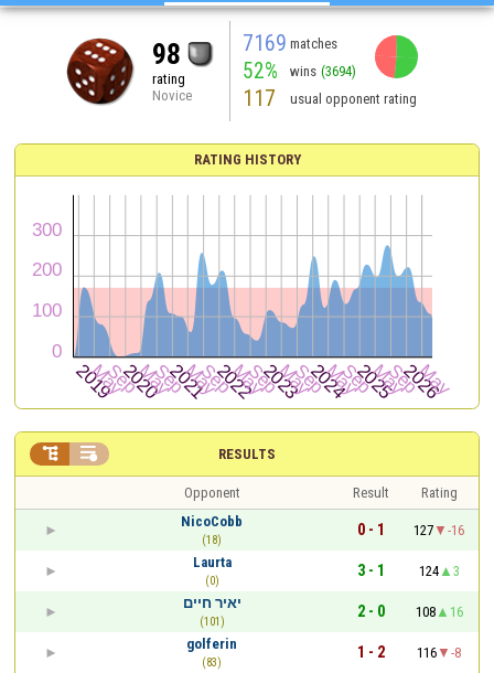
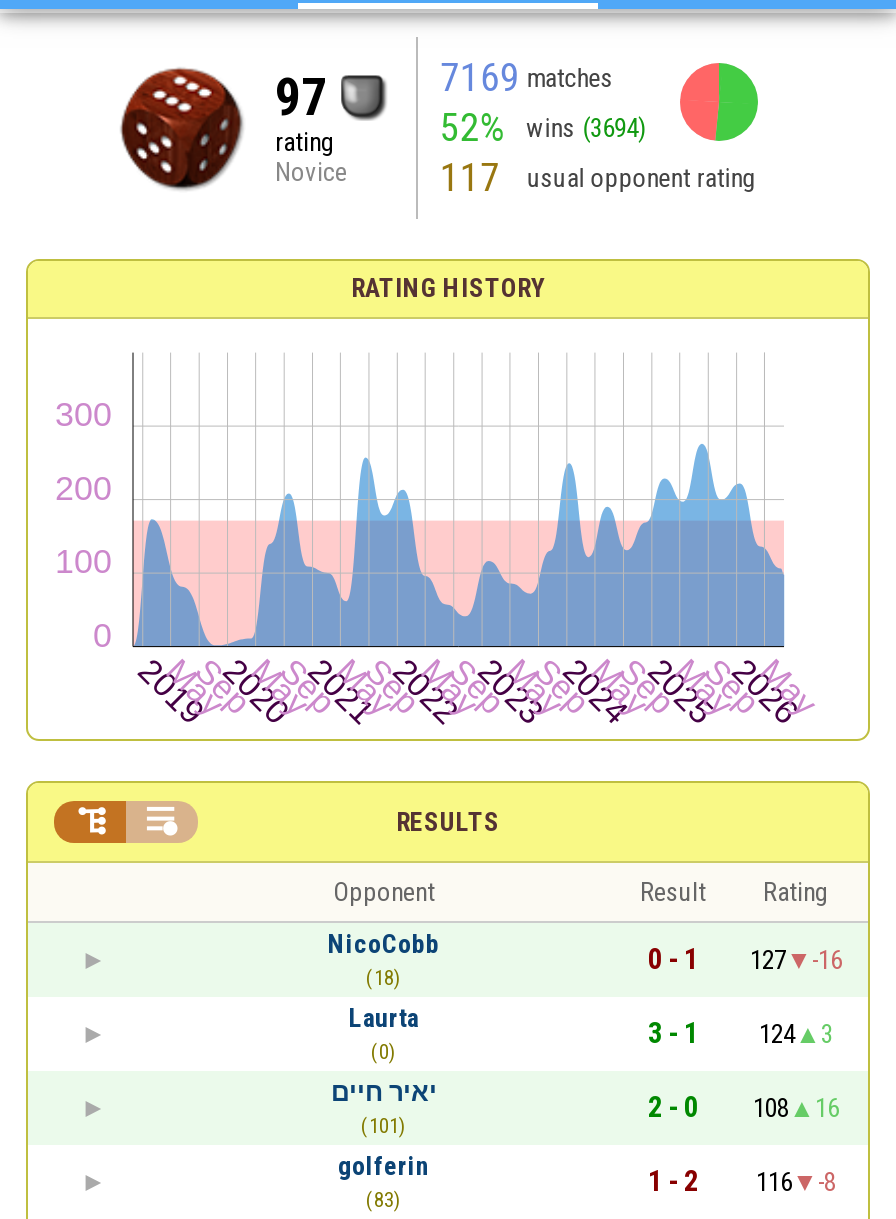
[152,37,180,70] 98 -> [275,66,327,126] 97

